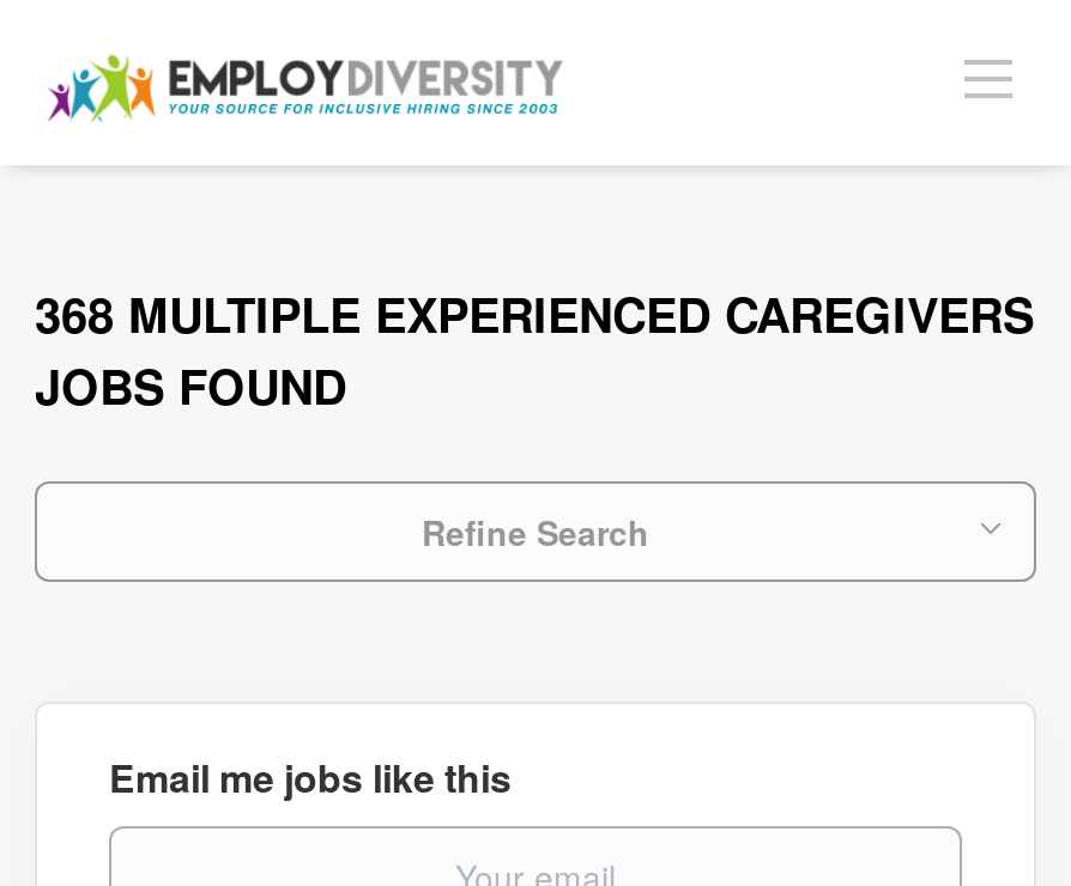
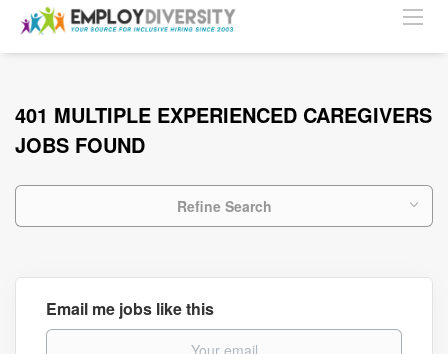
[35,278,1034,347] 368 MULTIPLE EXPERIENCED CAREGIVERS -> [15,100,432,129] 401 MULTIPLE EXPERIENCED CAREGIVERS

